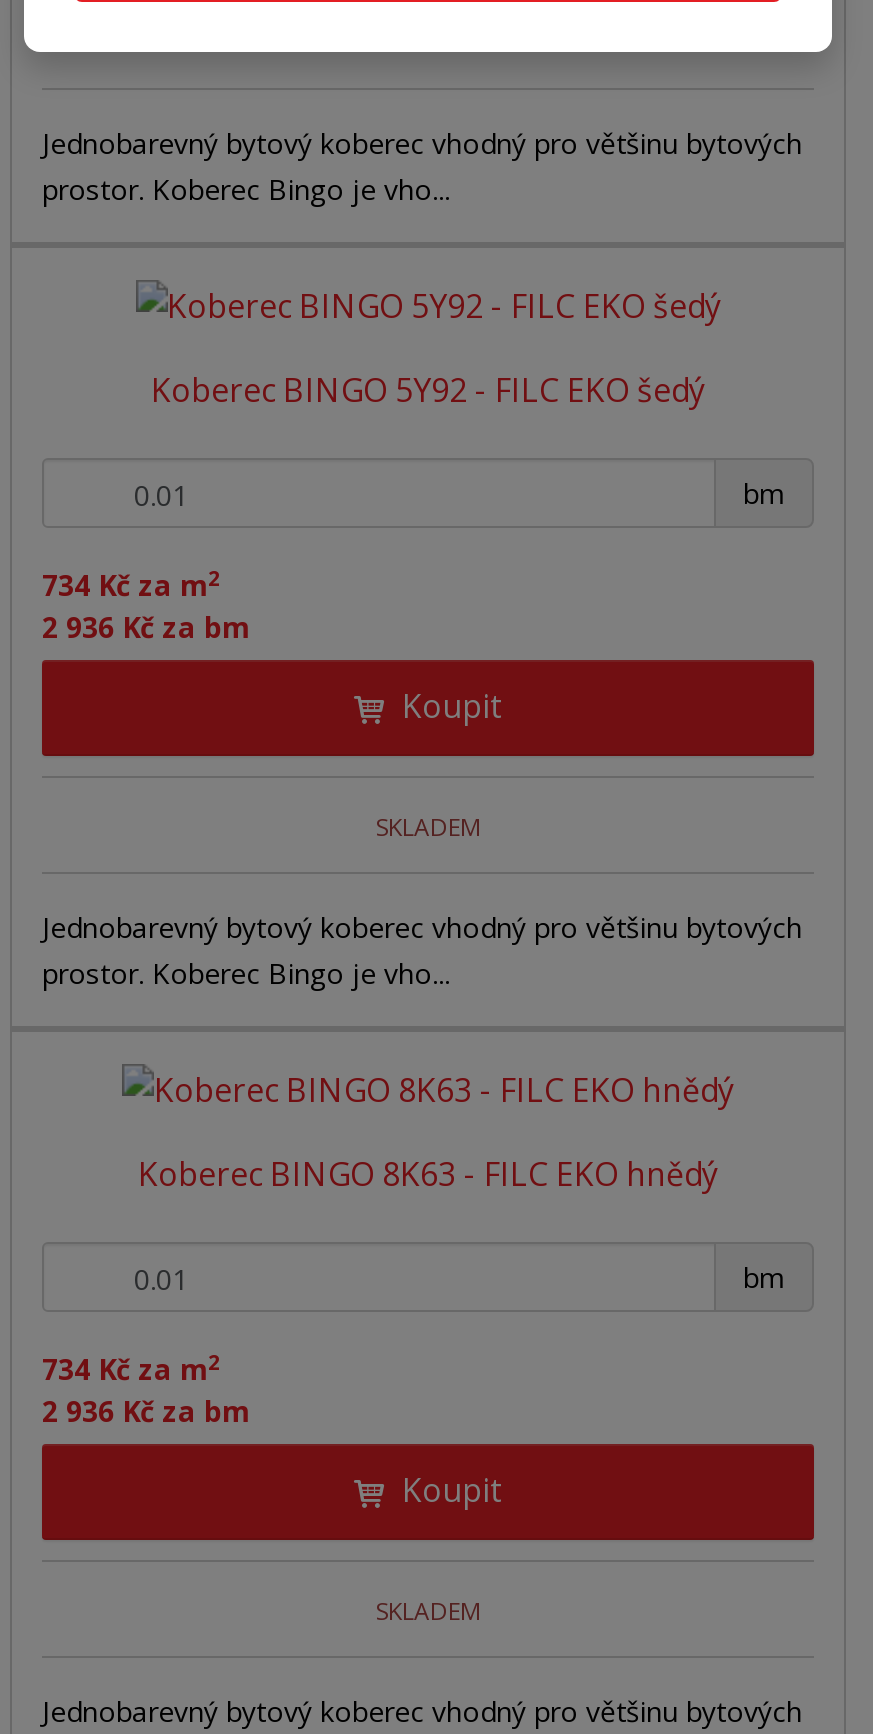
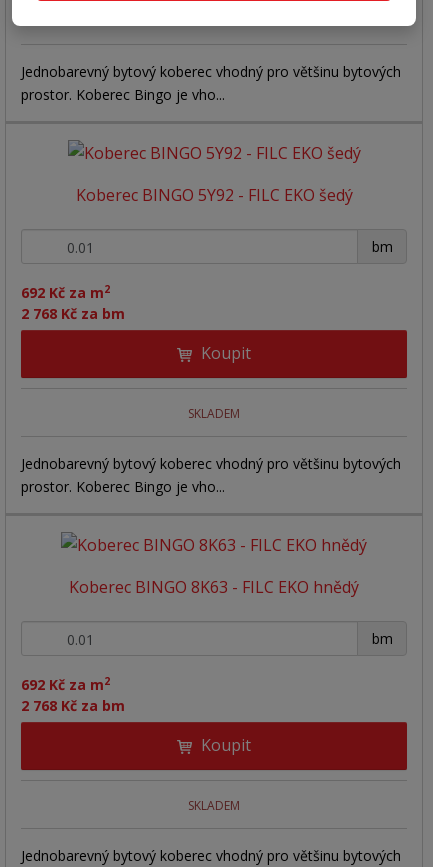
[42,564,220,604] 734 Kč za m2 -> [21,282,110,302] 692 Kč za m2
[42,608,250,646] 2 936 Kč za bm -> [21,304,125,323] 2 768 Kč za bm
[42,1348,220,1389] 734 Kč za m2 -> [21,674,110,694] 692 Kč za m2
[42,1393,250,1431] 2 936 Kč za bm -> [21,696,125,715] 2 768 Kč za bm

